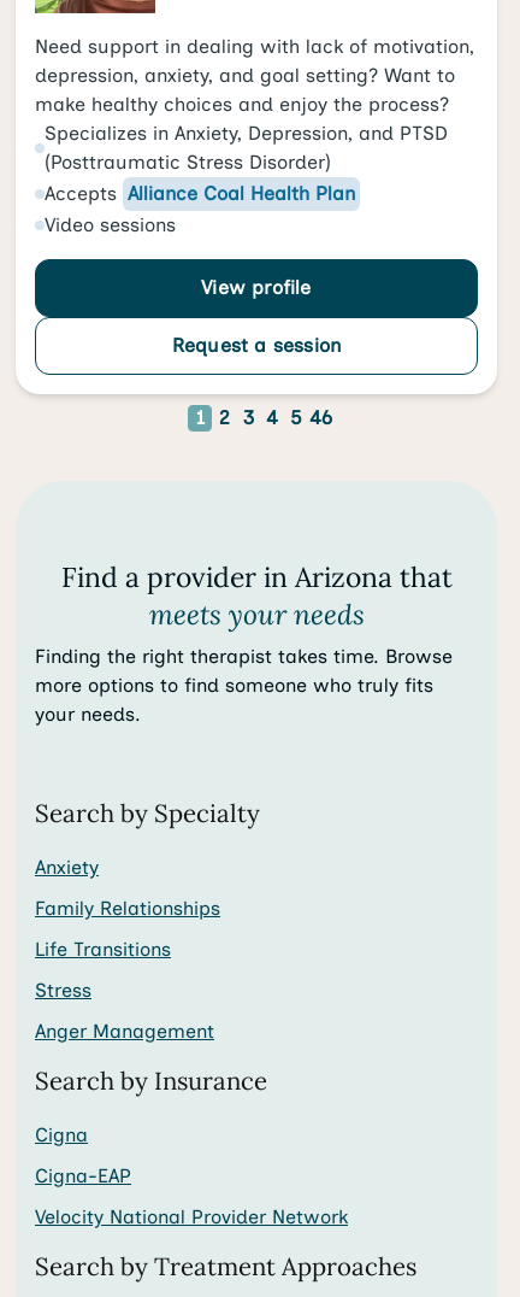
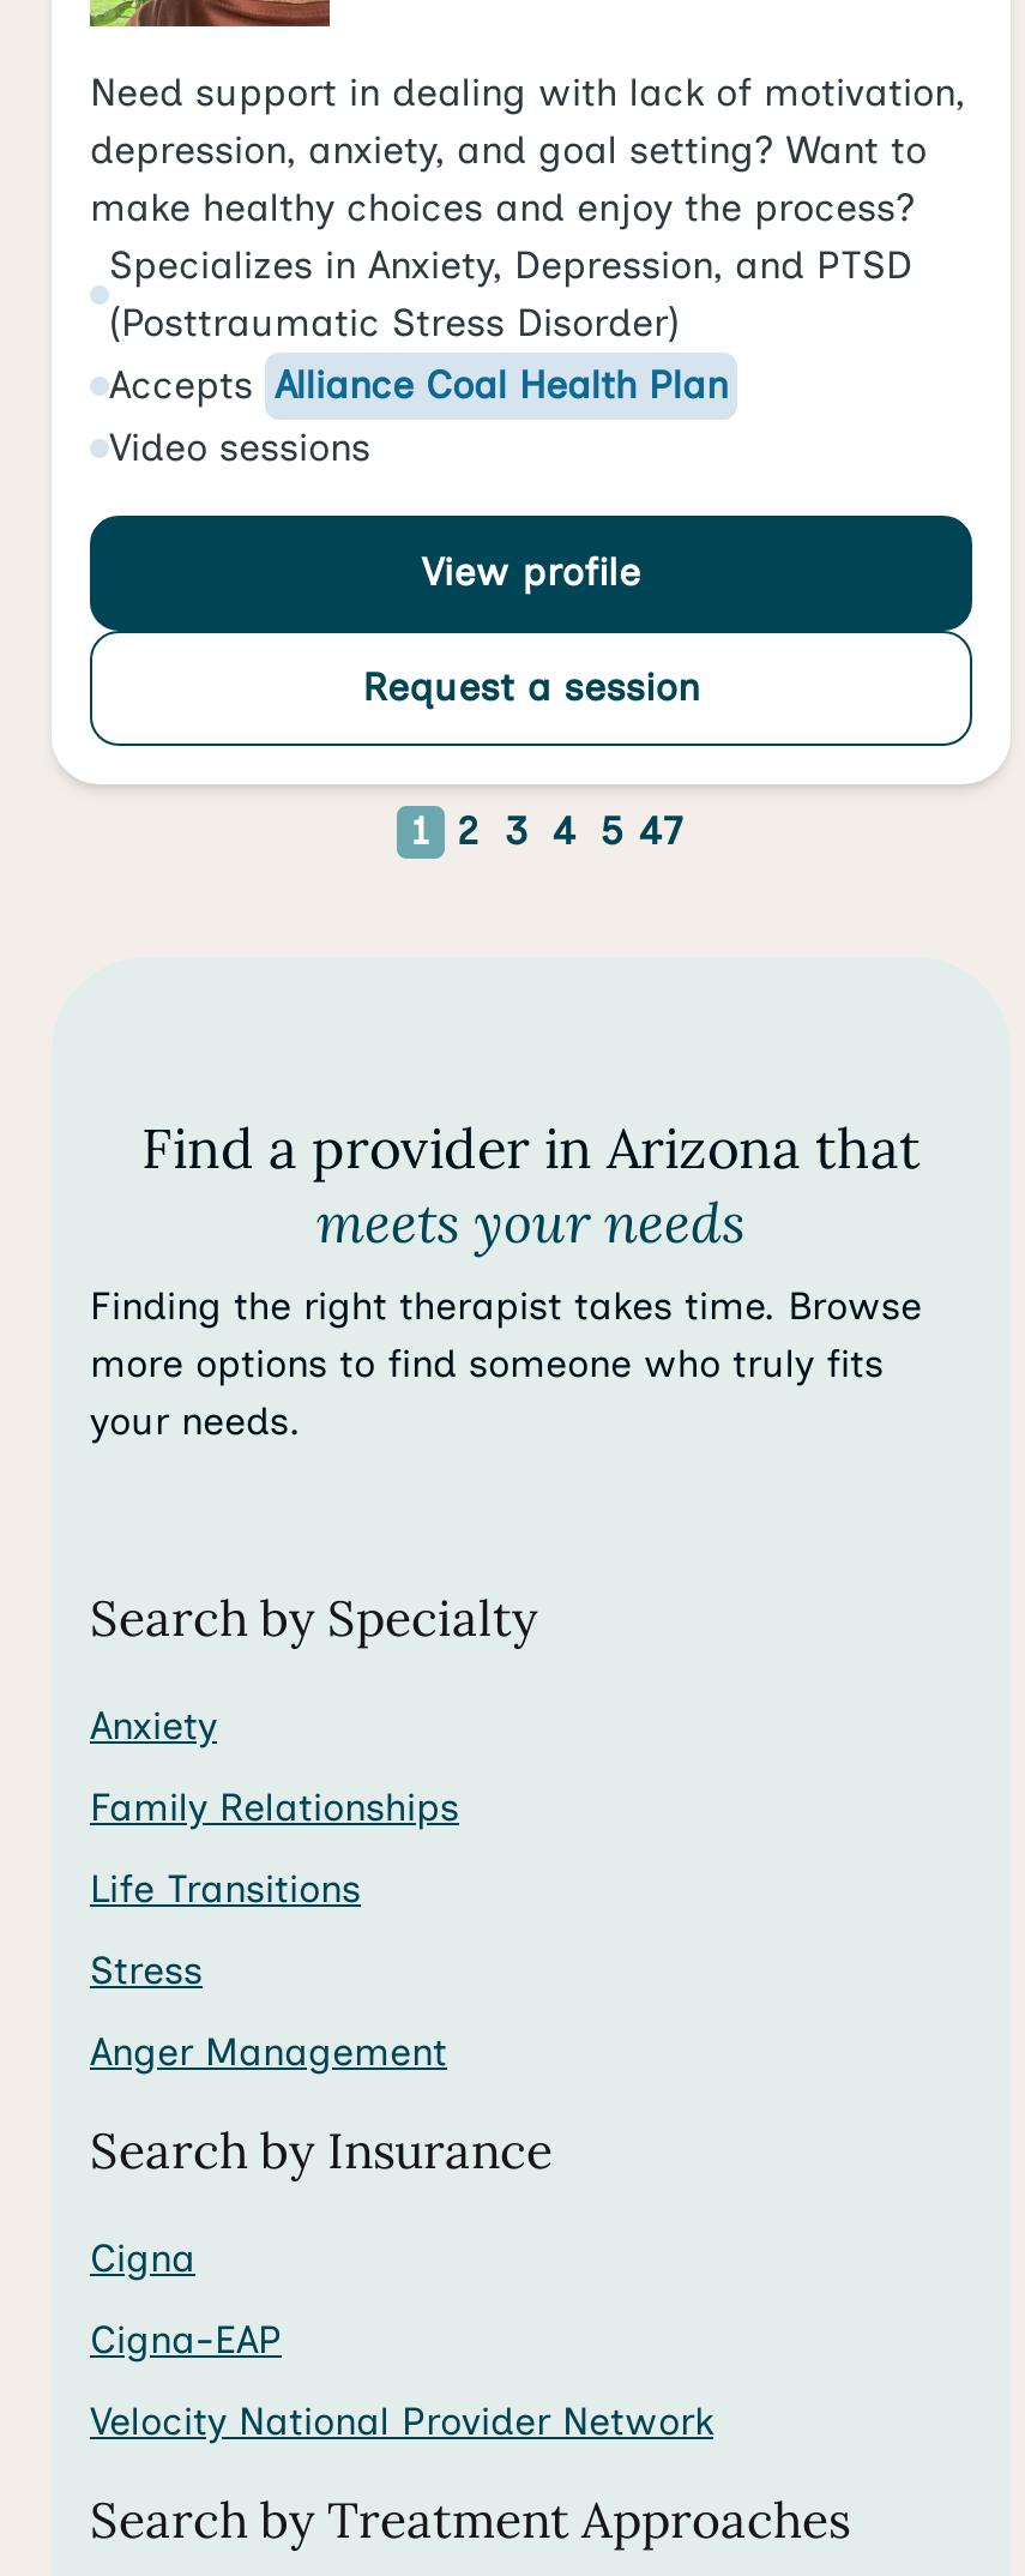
[196,406,333,429] 1 2 3 4 5 46 -> [412,808,683,854] 1 2 3 4 5 47

